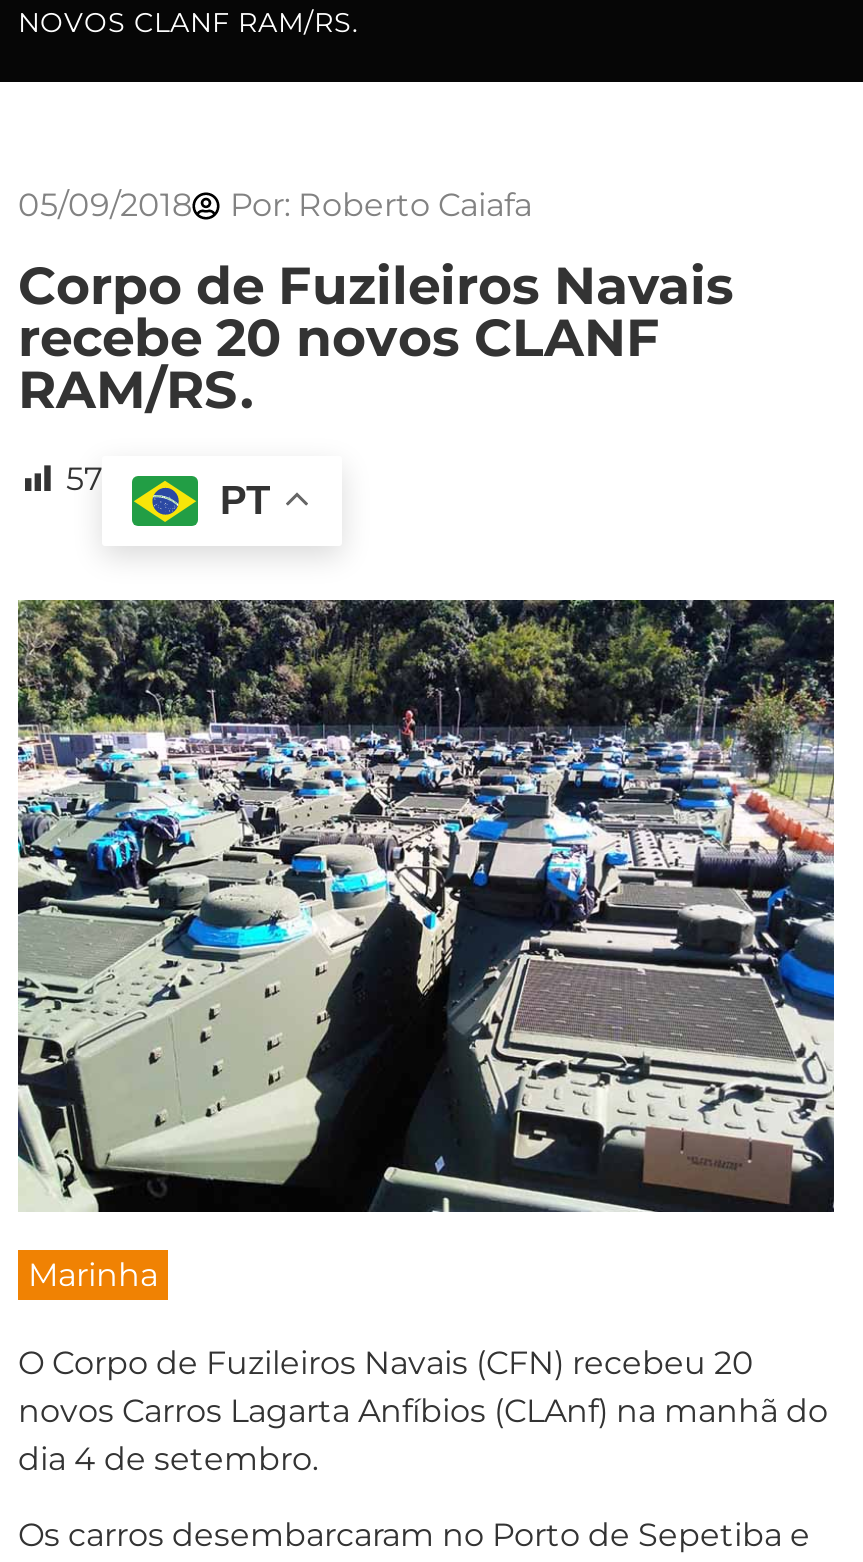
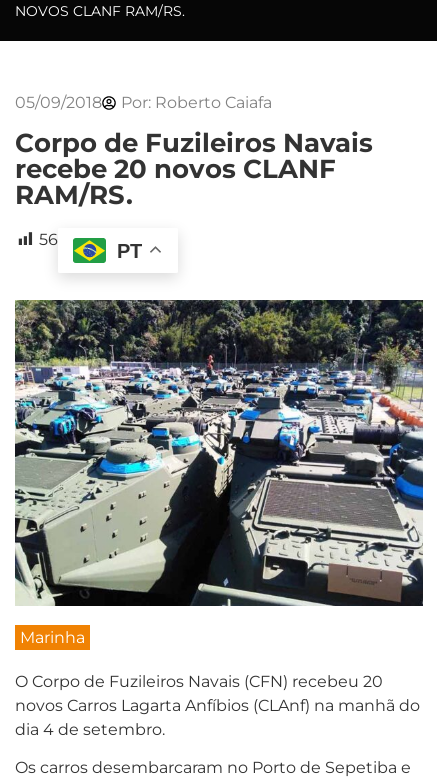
[66,460,102,498] 57 -> [39,230,58,249] 56

